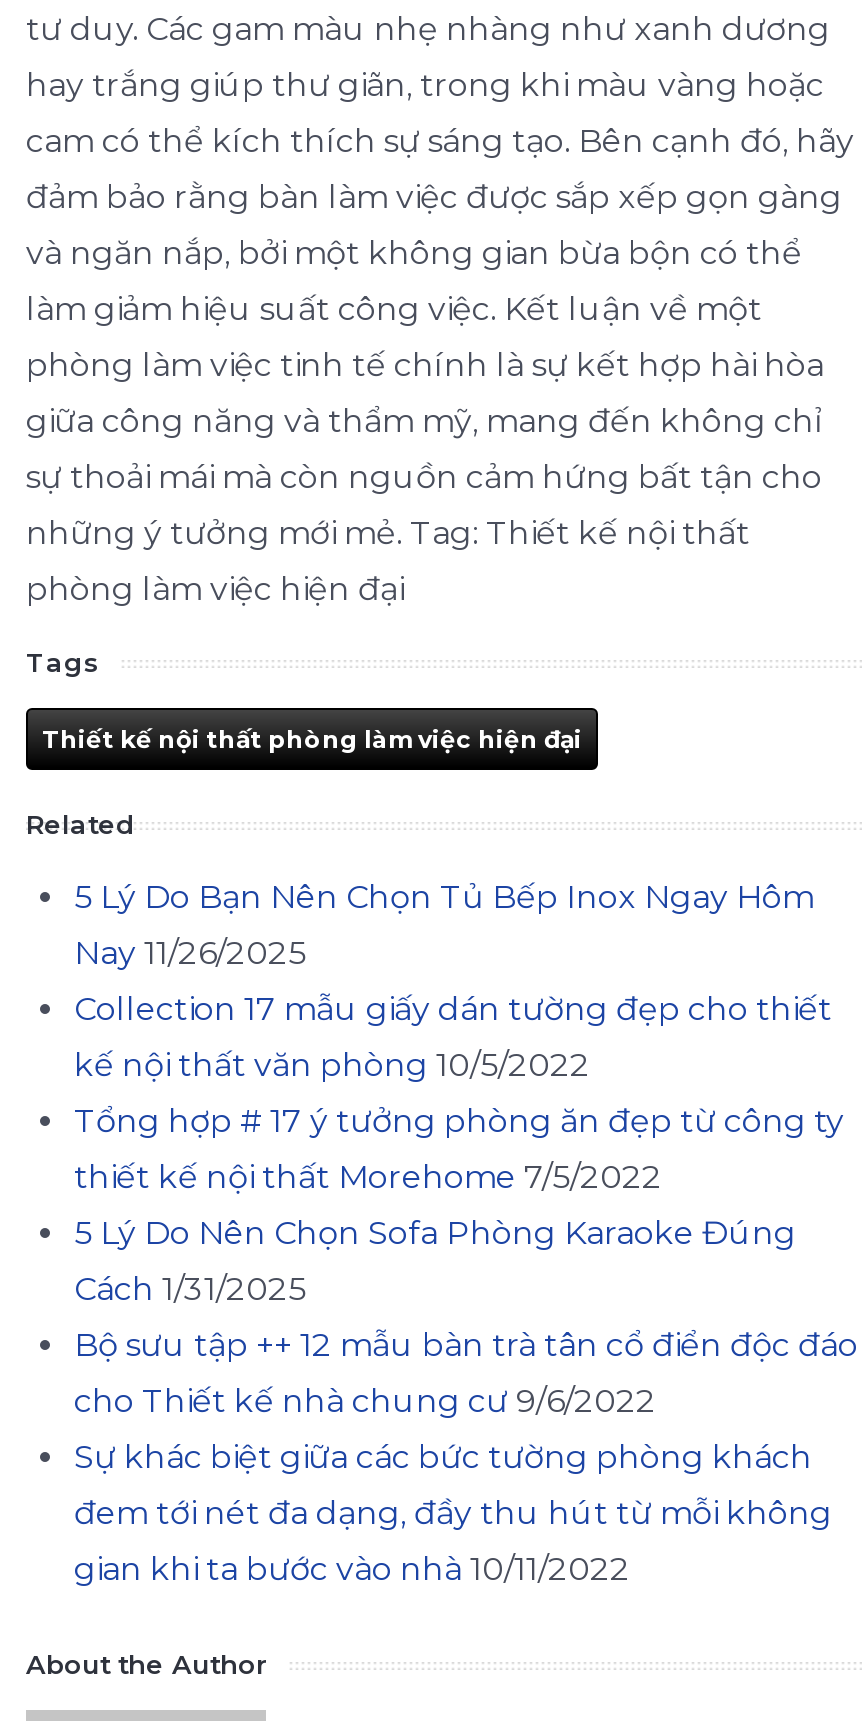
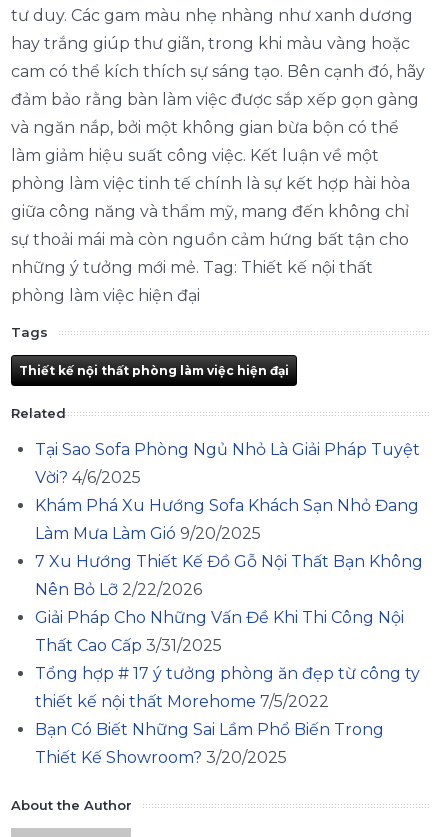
[74,878,832,1084] 5 Lý Do Bạn Nên Chọn Tủ Bếp Inox Ngay Hôm | Nay 11/26/2025 | Collection 17 mẫu giấy dán tường đẹp cho thiết | kế nội thất văn phòng 10/5/2022 -> [35,440,423,655] Tại Sao Sofa Phòng Ngủ Nhỏ Là Giải Pháp Tuyệt | Vời? 4/6/2025 | Khám Phá Xu Hướng Sofa Khách Sạn Nhỏ Đang | Làm Mưa Làm Gió 9/20/2025 | 7 Xu Hướng Thiết Kế Đồ Gỗ Nội Thất Bạn Không | Nên Bỏ Lỡ 2/22/2026 | Giải Pháp Cho Những Vấn Đề Khi Thi Công Nội | Thất Cao Cấp 3/31/2025
moved [74,1102,844,1196] -> [35,664,420,711]: Tổng hợp # 17 ý tưởng phòng ăn đẹp từ công ty | thiết kế nội thất Morehome 7/5/2022
[74,1214,858,1588] 5 Lý Do Nên Chọn Sofa Phòng Karaoke Đúng | Cách 1/31/2025 | Bộ sưu tập ++ 12 mẫu bàn trà tân cổ điển độc đáo | cho Thiết kế nhà chung cư 9/6/2022 | Sự khác biệt giữa các bức tường phòng khách | đem tới nét đa dạng, đầy thu hút từ mỗi không | gian khi ta bước vào nhà 10/11/2022 -> [35,720,384,767] Bạn Có Biết Những Sai Lầm Phổ Biến Trong | Thiết Kế Showroom? 3/20/2025

